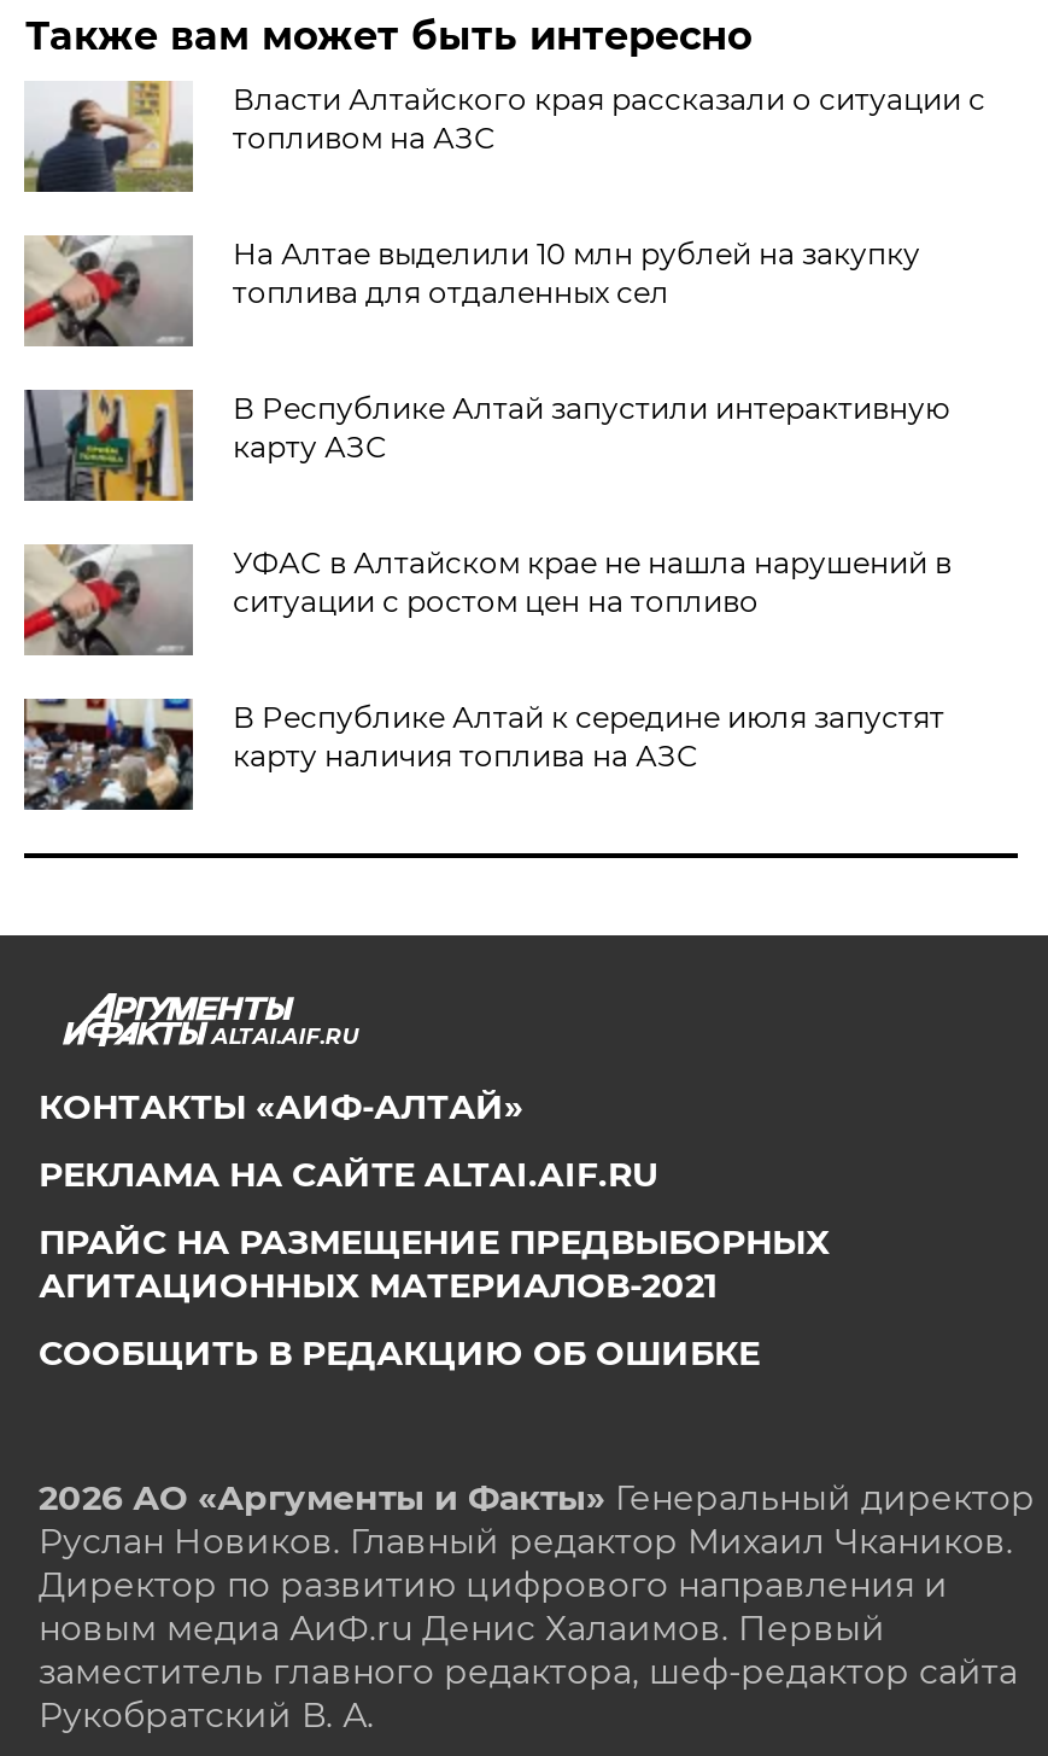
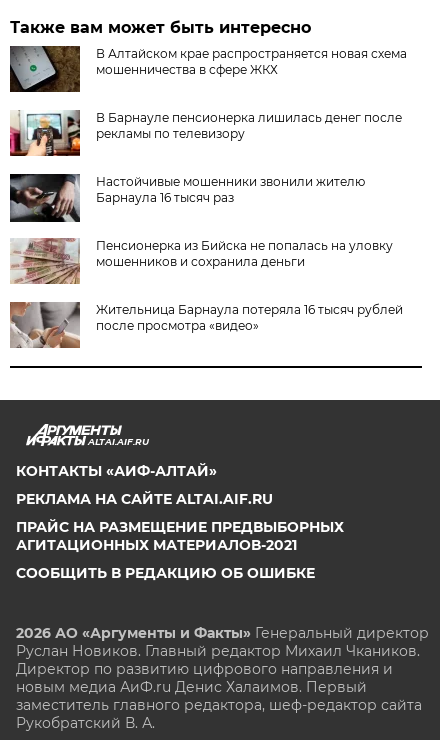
[22,78,985,194] [image] | Власти Алтайского края рассказали о ситуации с | топливом на АЗС -> [9,45,407,93] [image] | В Алтайском крае распространяется новая схема | мошенничества в сфере ЖКХ
[24,233,920,349] [image] | На Алтае выделили 10 млн рублей на закупку | топлива для отдаленных сел -> [10,110,402,157] [image] | В Барнауле пенсионерка лишилась денег после | рекламы по телевизору
[22,387,949,506] [image] | В Республике Алтай запустили интерактивную | карту АЗС -> [10,173,365,223] [image] | Настойчивые мошенники звонили жителю | Барнаула 16 тысяч раз
[22,544,951,658] [image] | УФАС в Алтайском крае не нашла нарушений в | ситуации с ростом цен на топливо -> [10,238,393,285] [image] | Пенсионерка из Бийска не попалась на уловку | мошенников и сохранила деньги
[22,696,944,812] [image] | В Республике Алтай к середине июля запустят | карту наличия топлива на АЗС -> [9,301,403,349] [image] | Жительница Барнаула потеряла 16 тысяч рублей | после просмотра «видео»

